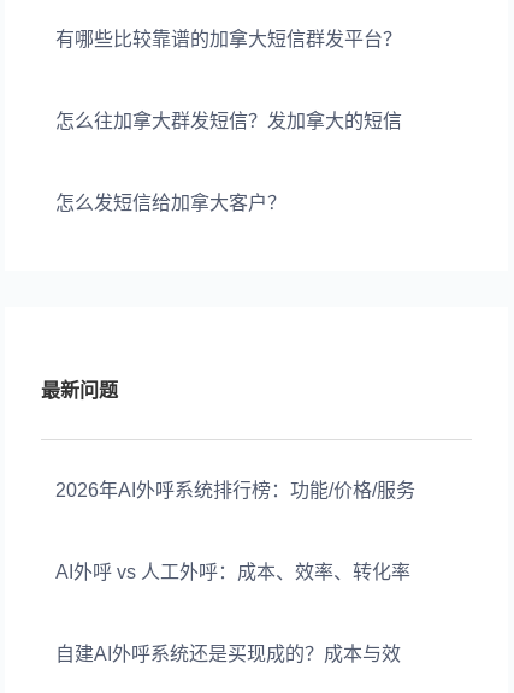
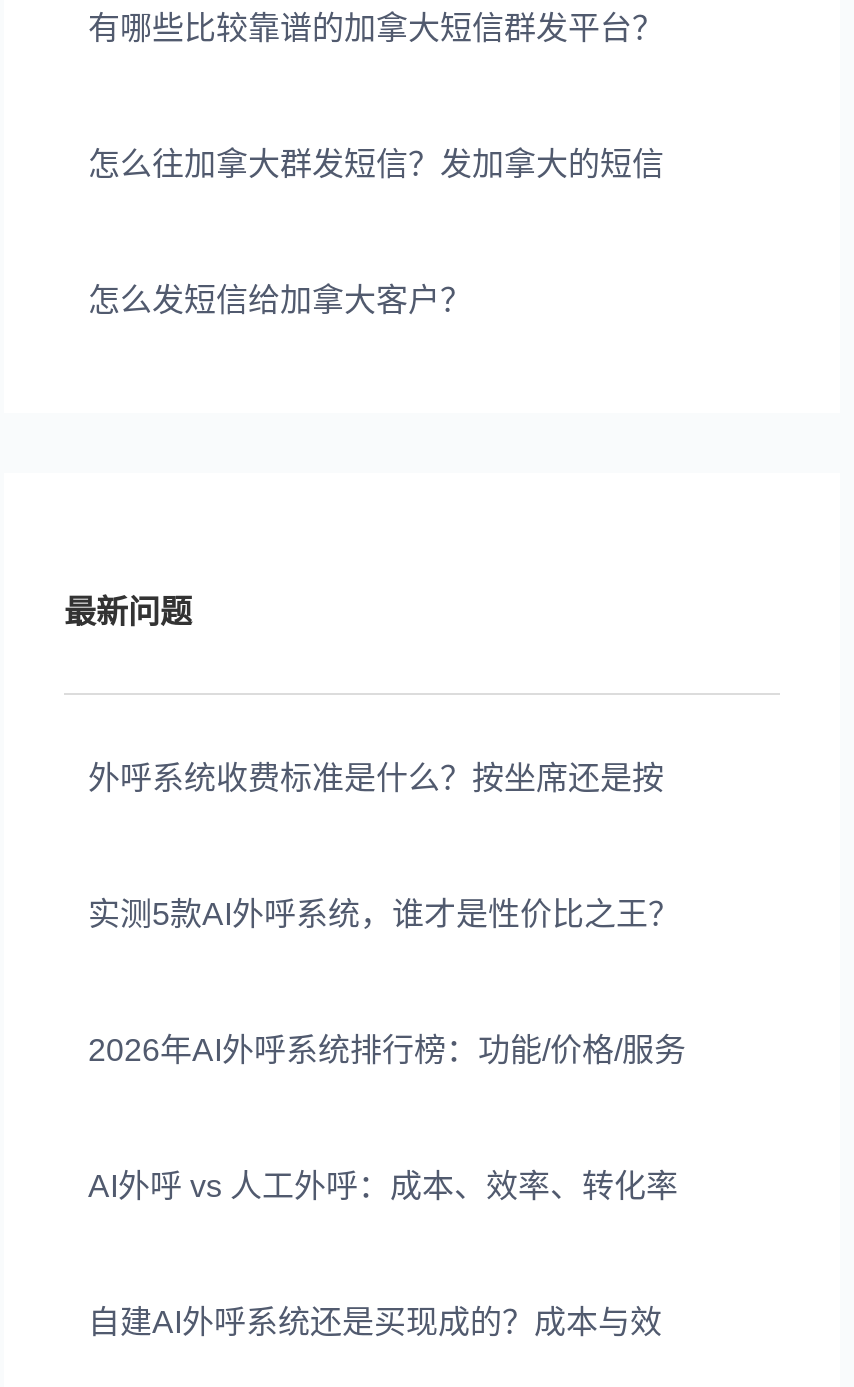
none -> [88,761,664,795] 外呼系统收费标准是什么？按坐席还是按
none -> [88,897,680,931] 实测5款AI外呼系统，谁才是性价比之王？

